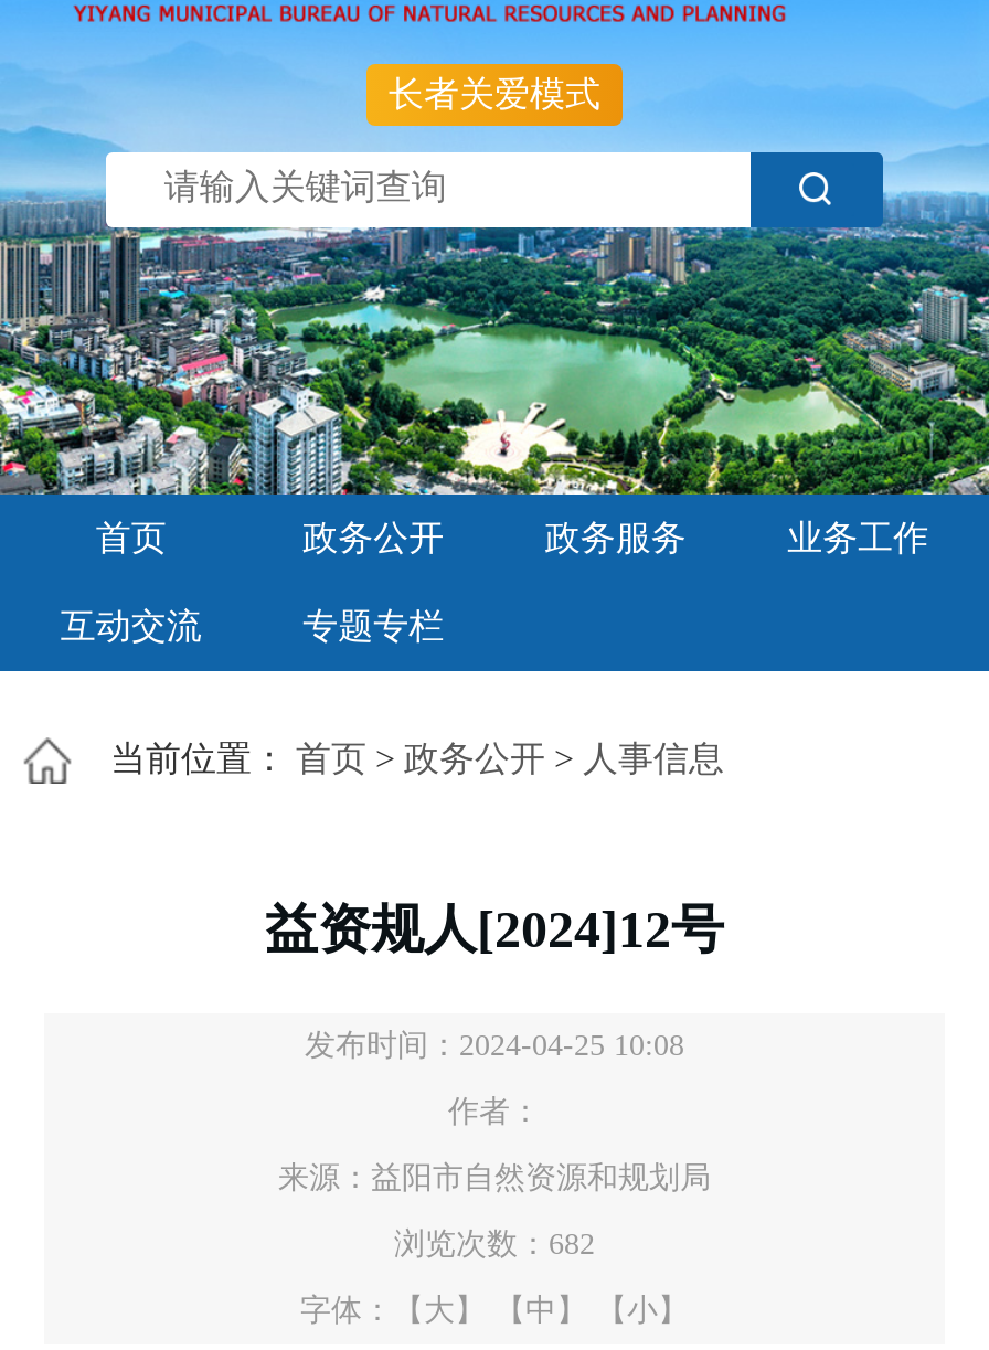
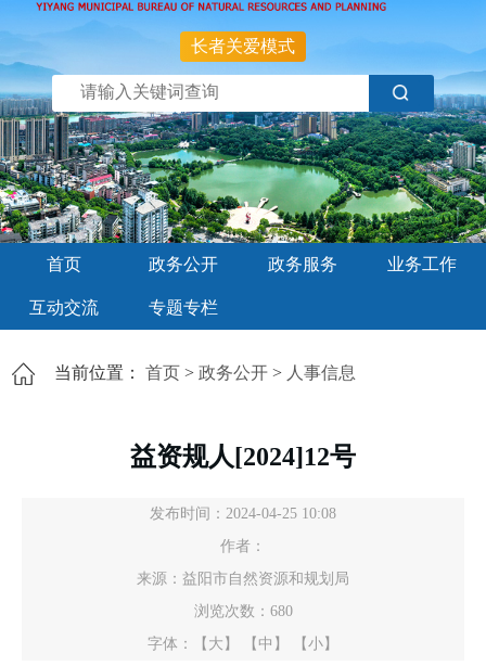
[394,1227,595,1261] 浏览次数：682 -> [194,603,292,619] 浏览次数：680

